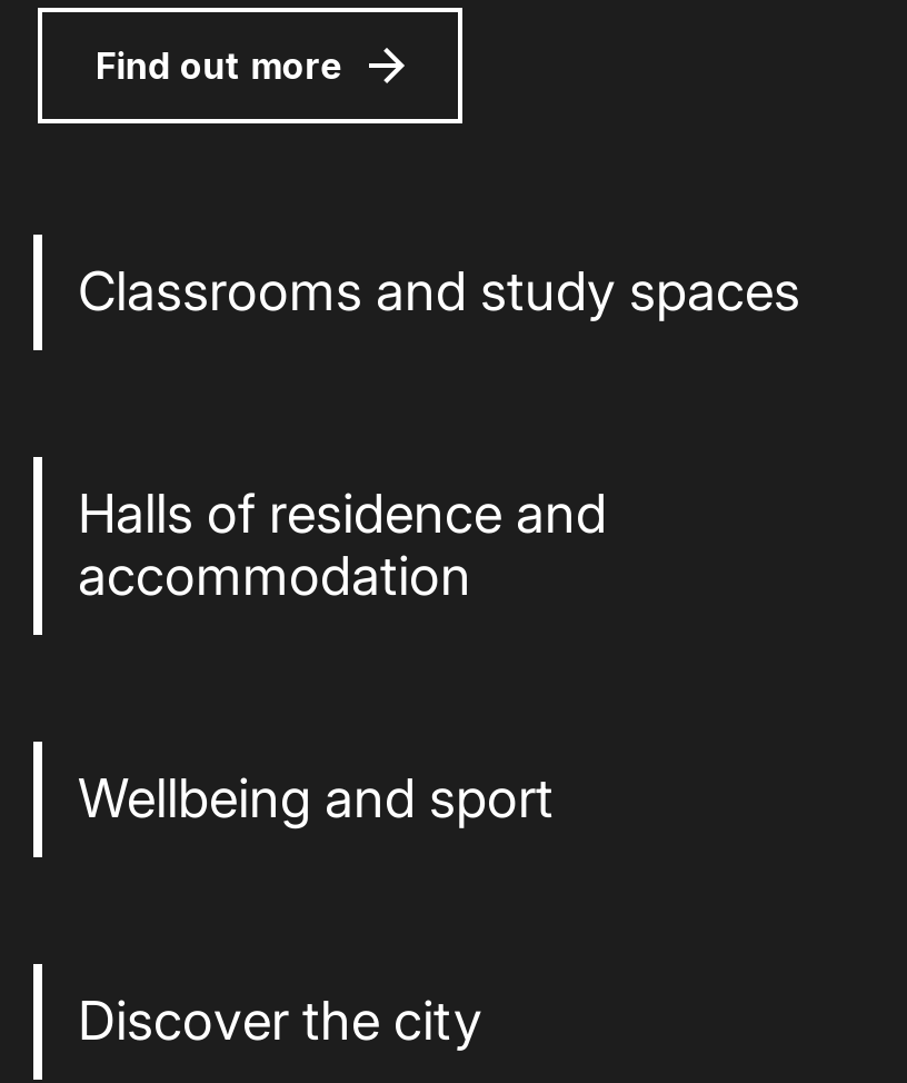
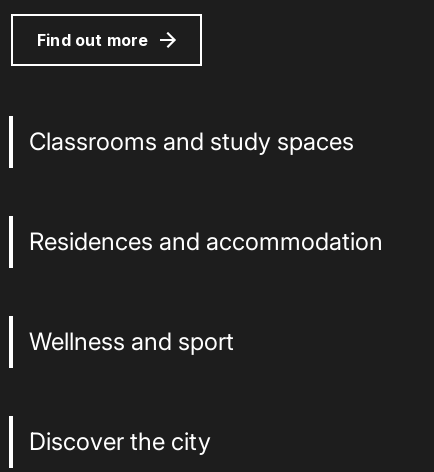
[78,482,607,609] Halls of residence and | accommodation -> [29,227,383,256] Residences and accommodation
[78,767,554,831] Wellbeing and sport -> [29,327,234,356] Wellness and sport

